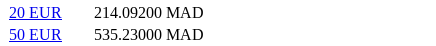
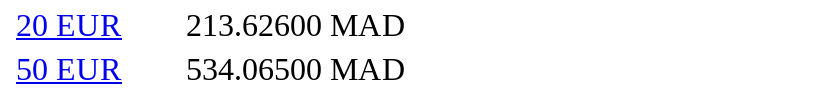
[9,4,204,21] 20 EUR 214.09200 MAD -> [16,8,406,42] 20 EUR 213.62600 MAD
[9,26,204,43] 50 EUR 535.23000 MAD -> [16,52,406,86] 50 EUR 534.06500 MAD

